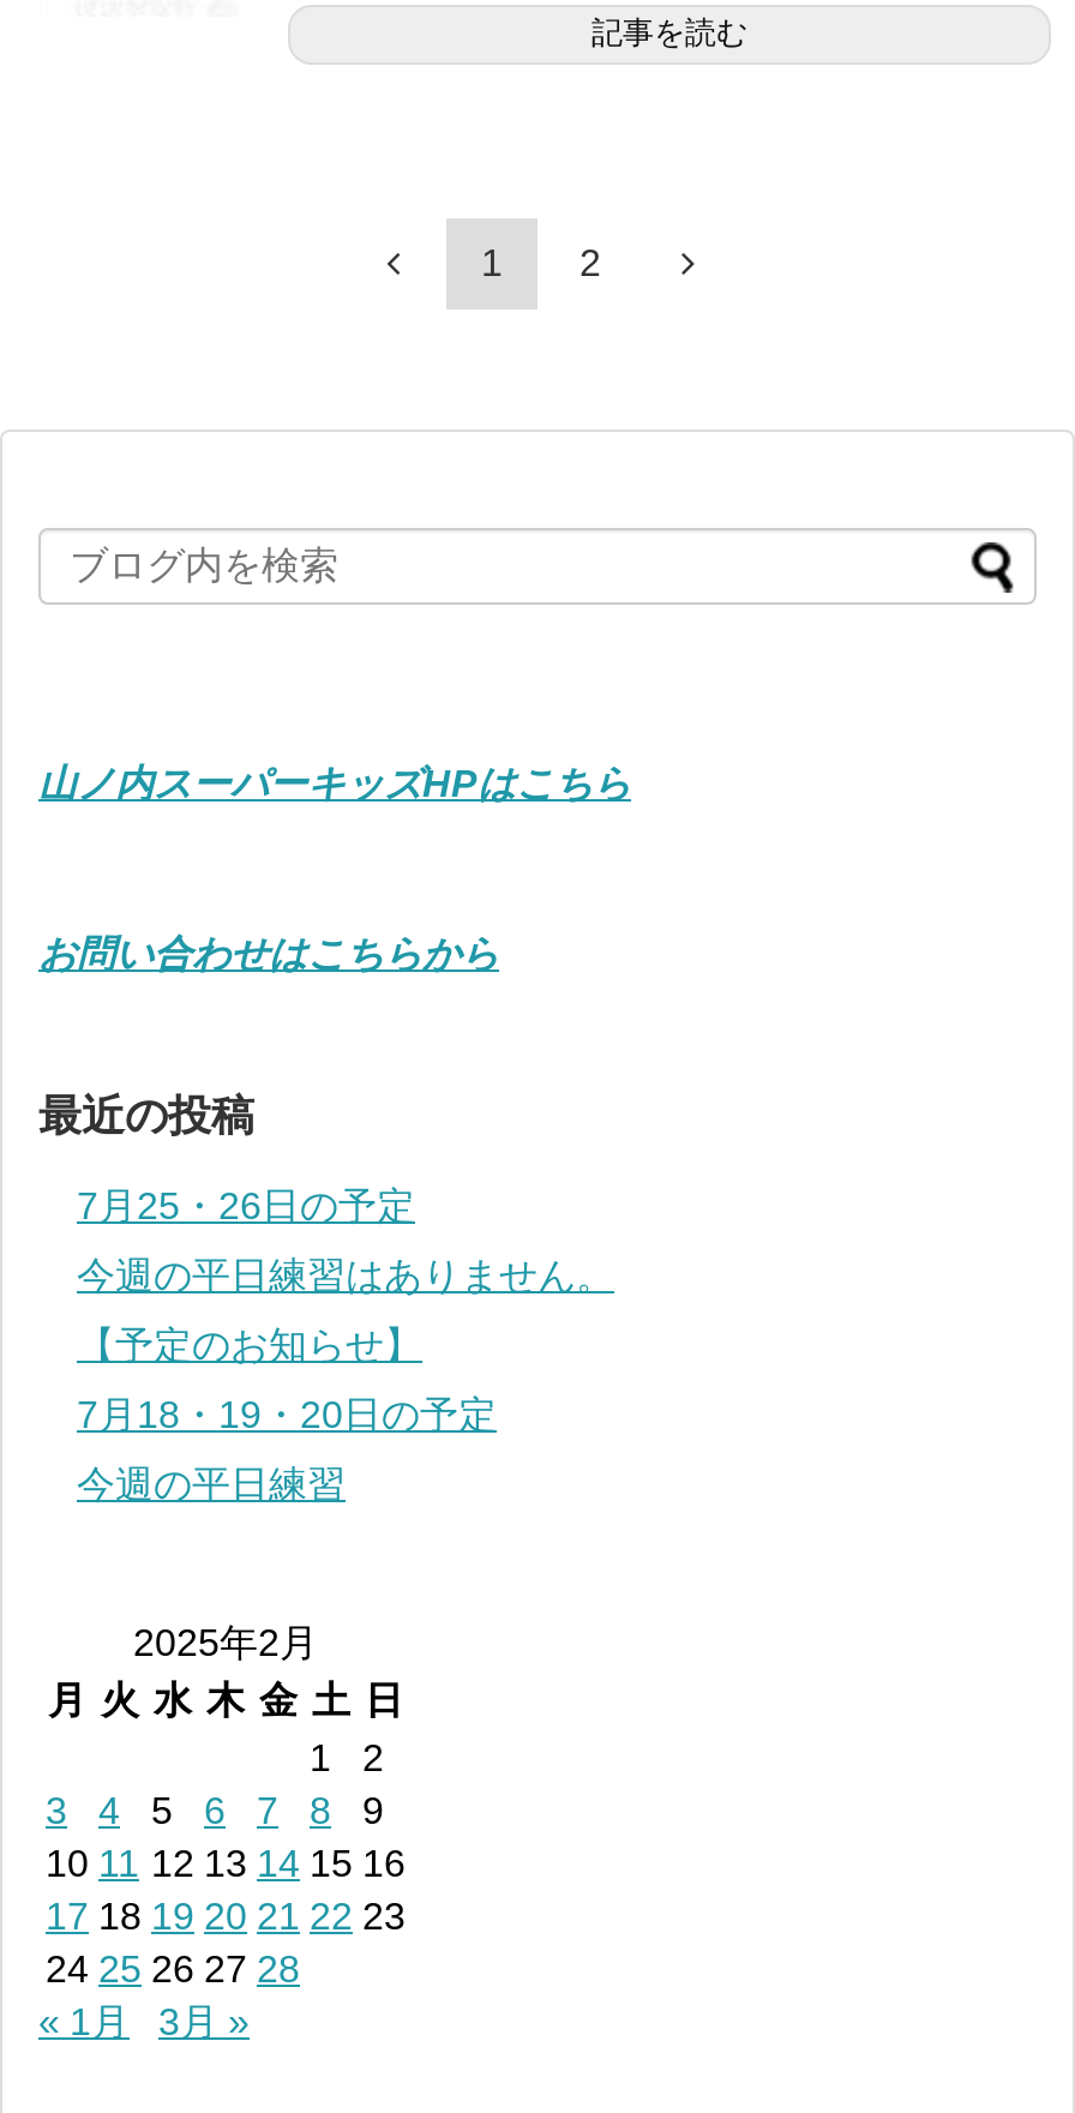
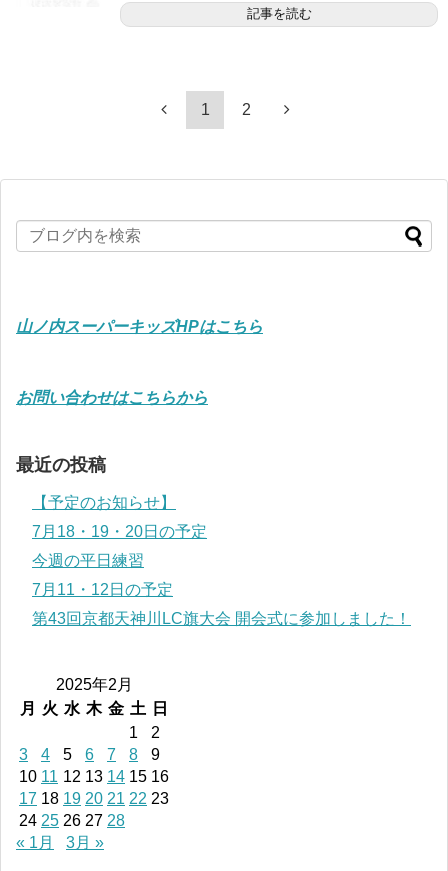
[77,1186,614,1296] 7月25・26日の予定 | 今週の平日練習はありません。 -> none
moved [77,1325,497,1505] -> [32,494,207,569]: 【予定のお知らせ】 | 7月18・19・20日の予定 | 今週の平日練習
none -> [32,581,411,627] 7月11・12日の予定 | 第43回京都天神川LC旗大会 開会式に参加しました！

